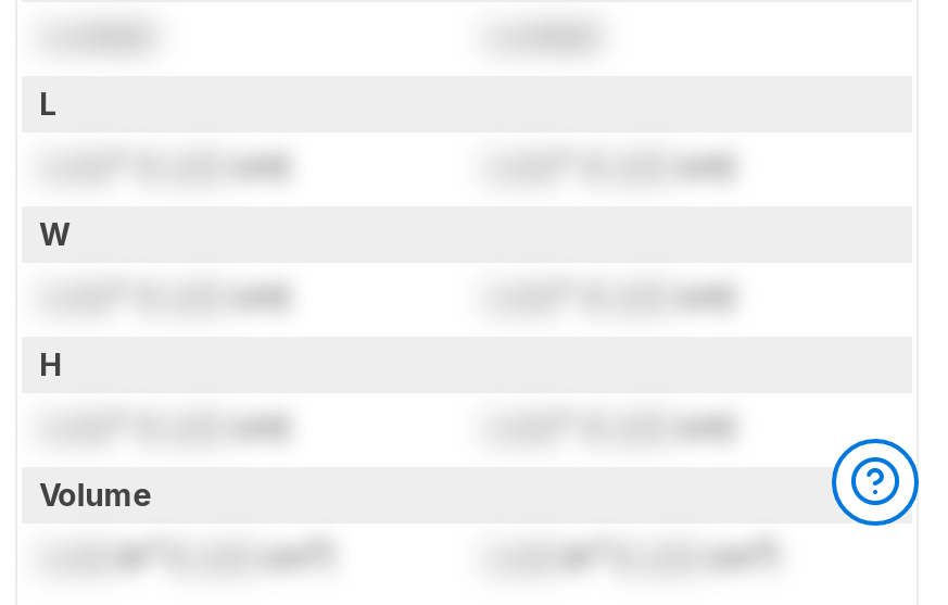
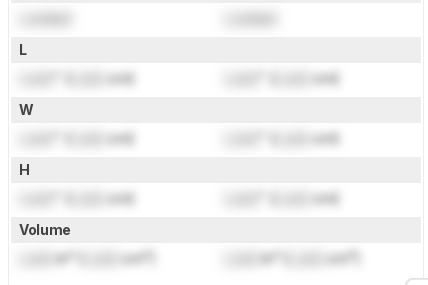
[827,434,921,530] [image] -> none

